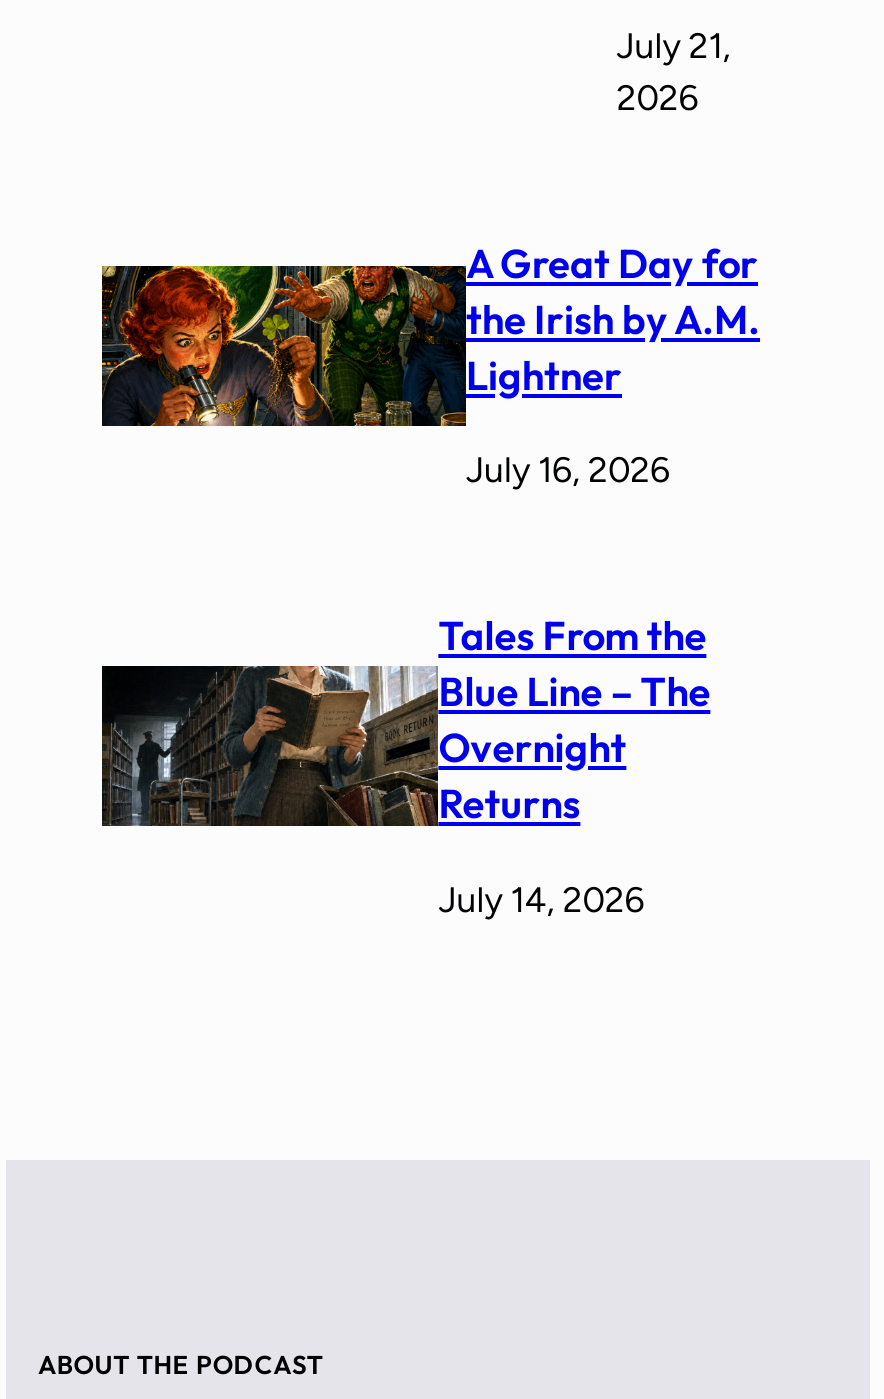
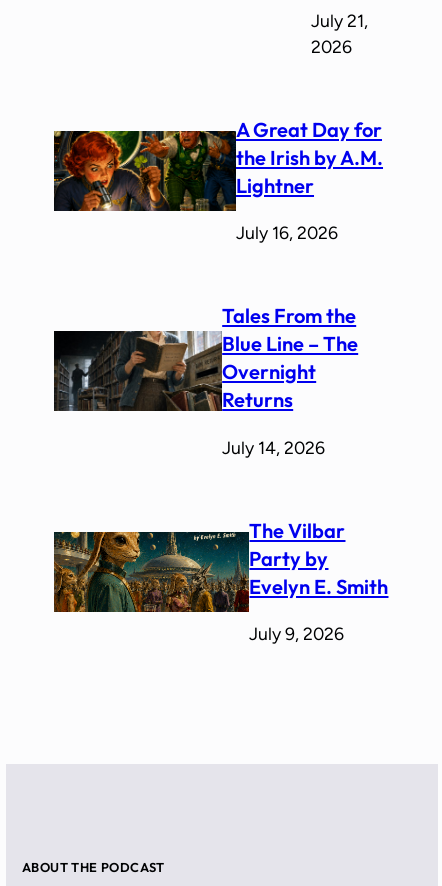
none -> [53,518,388,644] [image] | The Vilbar | Party by | Evelyn E. Smith | July 9, 2026

